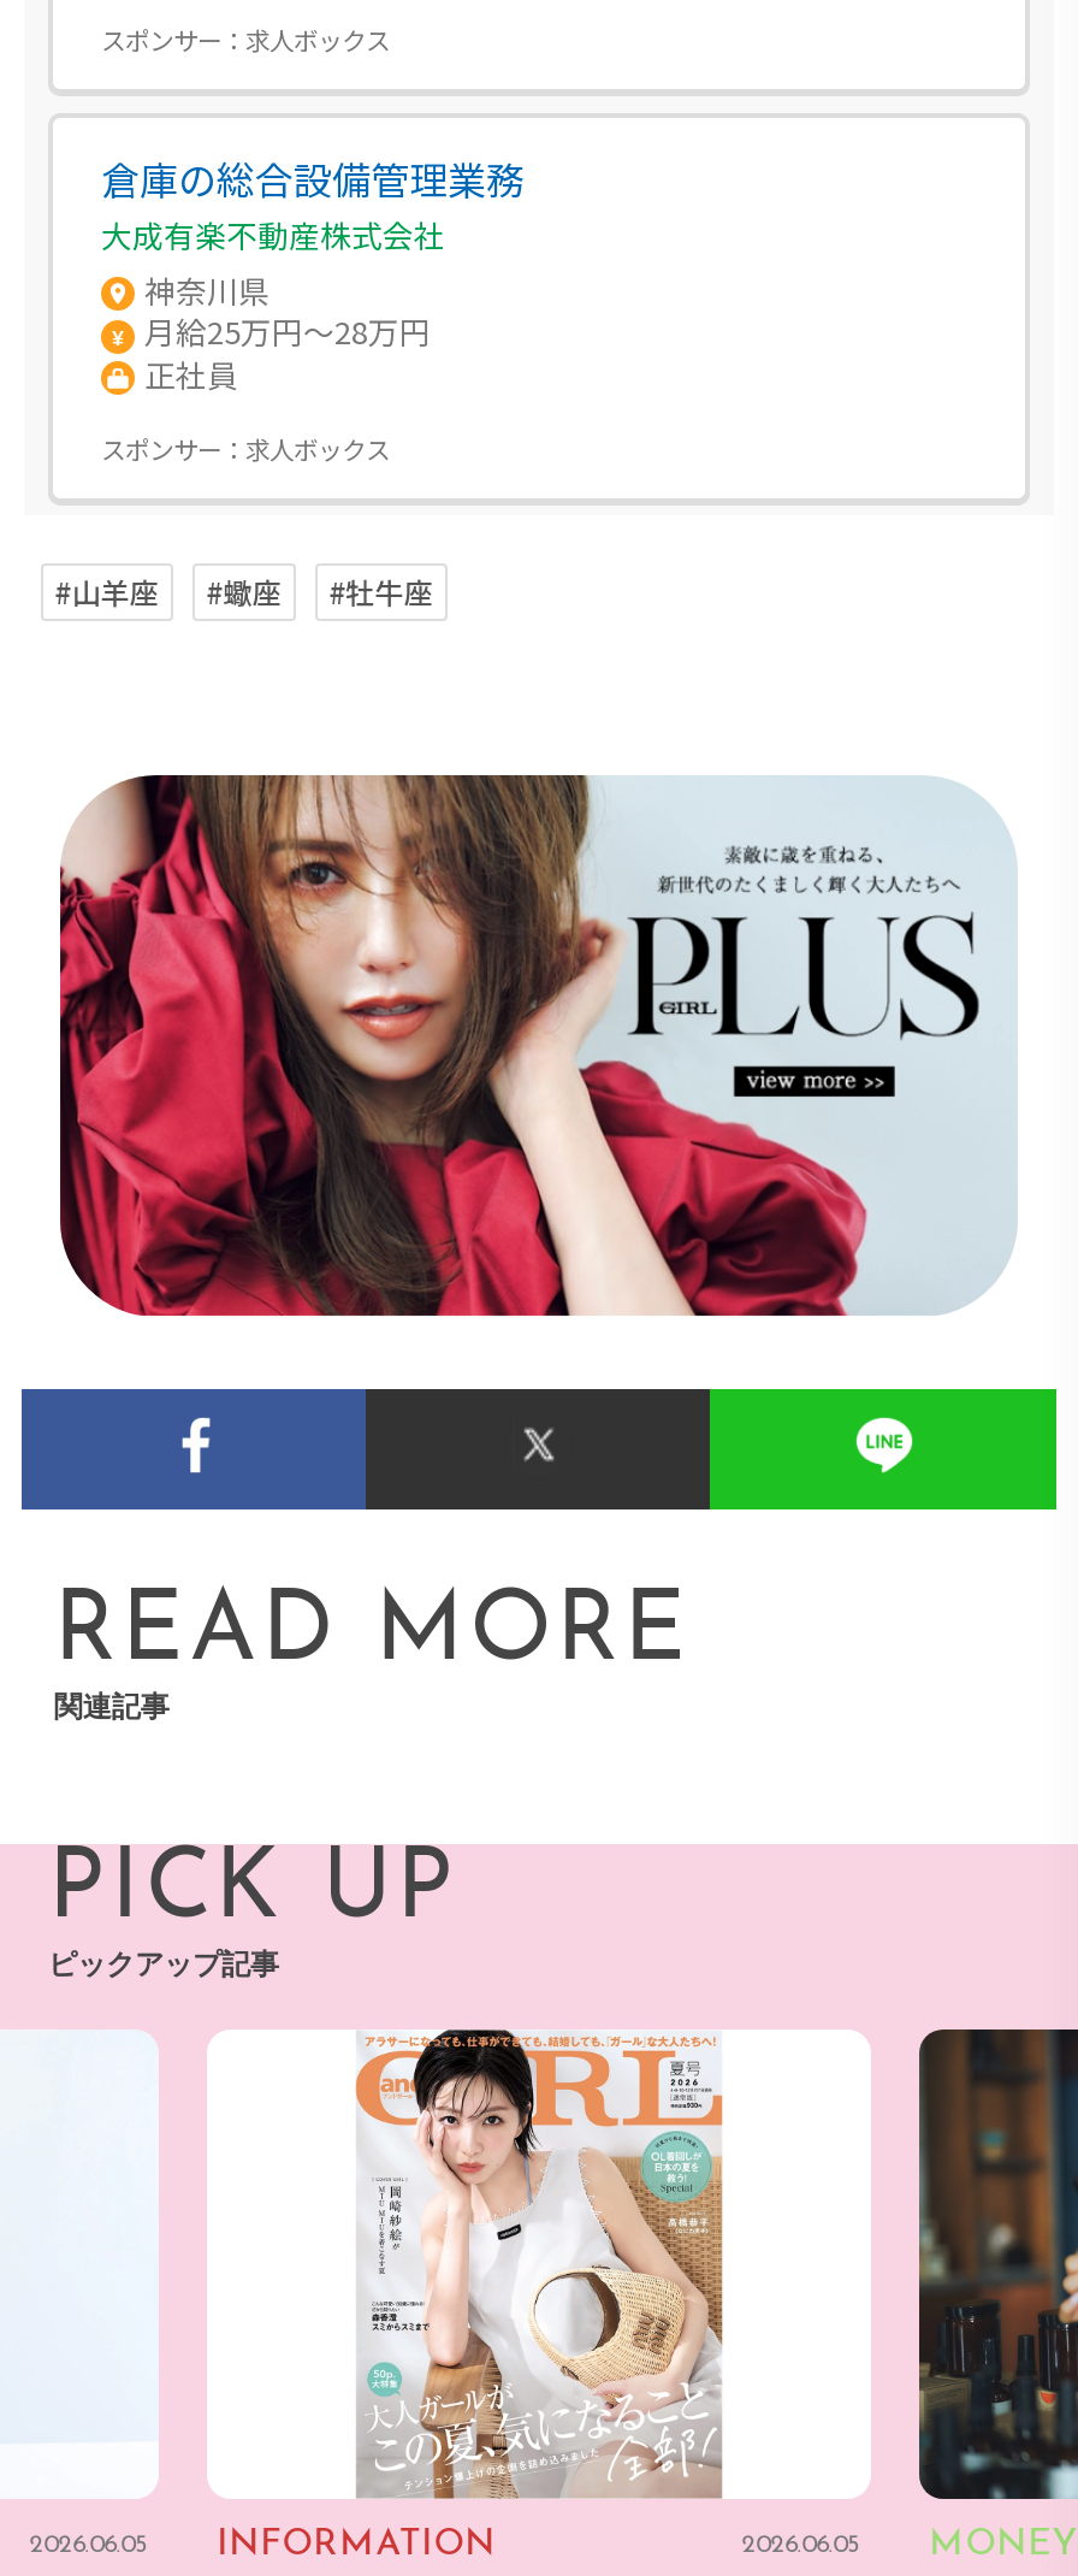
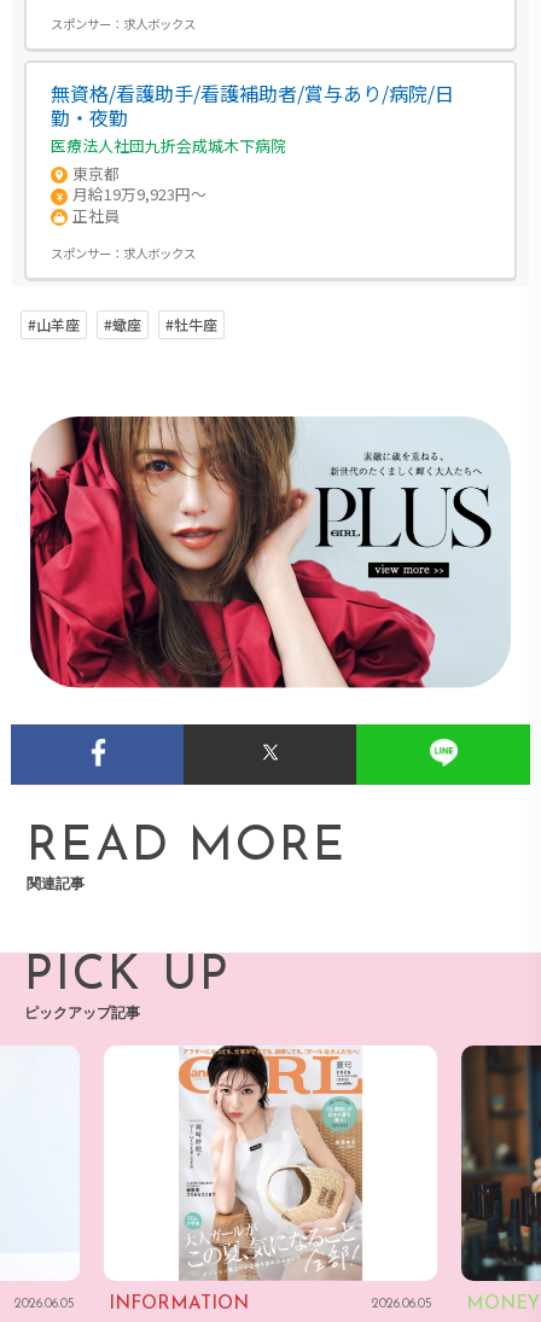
[101,149,525,354] 倉庫の総合設備管理業務 | 大成有楽不動産株式会社 | 神奈川県 | 月給25万円～28万円 -> [51,78,454,205] 無資格/看護助手/看護補助者/賞与あり/病院/日 | 勤・夜勤 | 医療法人社団九折会成城木下病院 | 東京都 | 月給19万9,923円～

